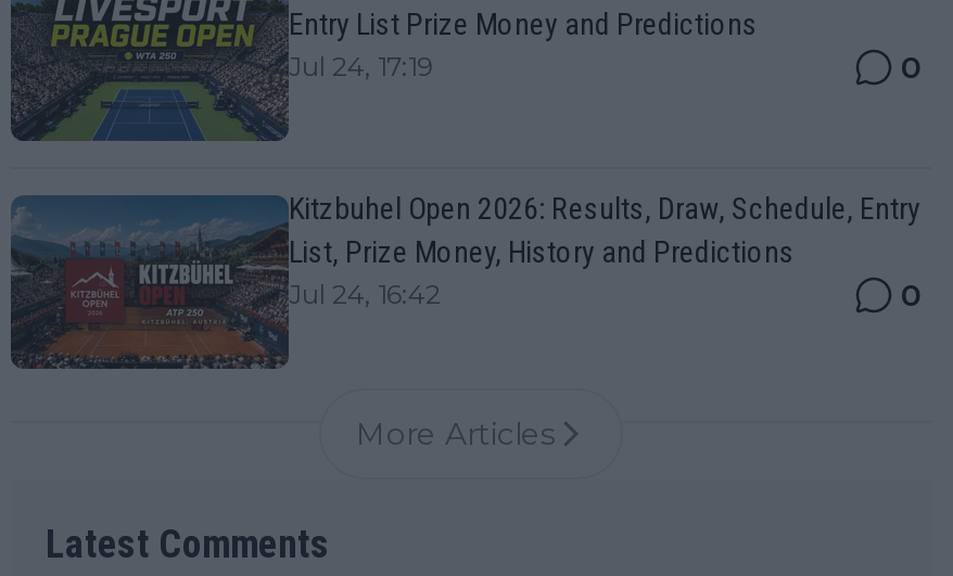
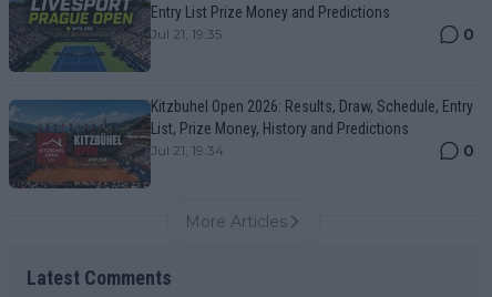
[289,49,432,82] Jul 24, 17:19 -> [151,25,222,42] Jul 21, 19:35
[289,277,441,310] Jul 24, 16:42 -> [151,142,224,158] Jul 21, 19:34

